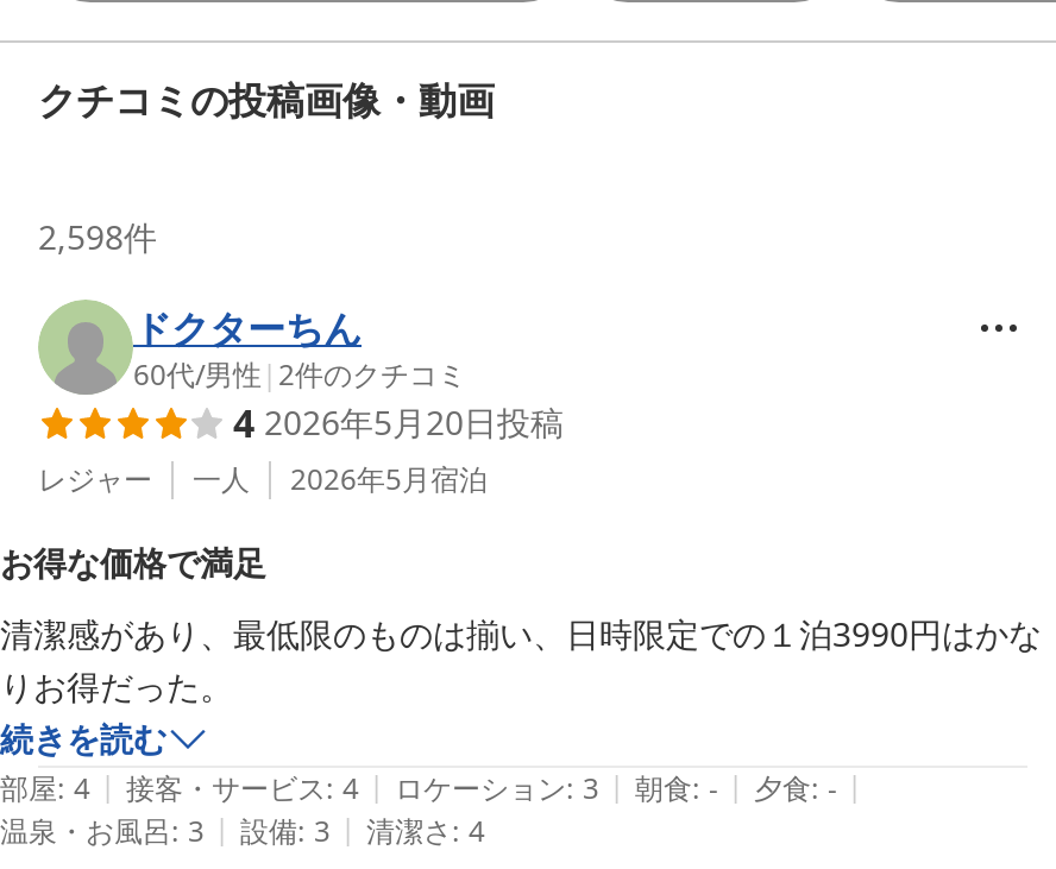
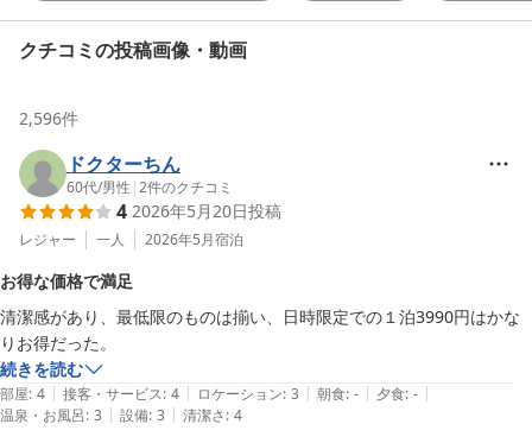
[38,214,157,259] 2,598件 -> [19,107,78,129] 2,596件

